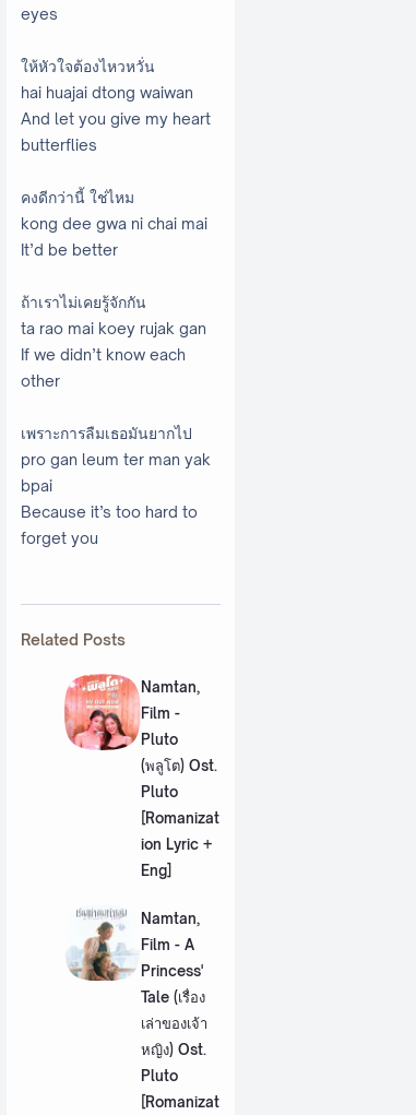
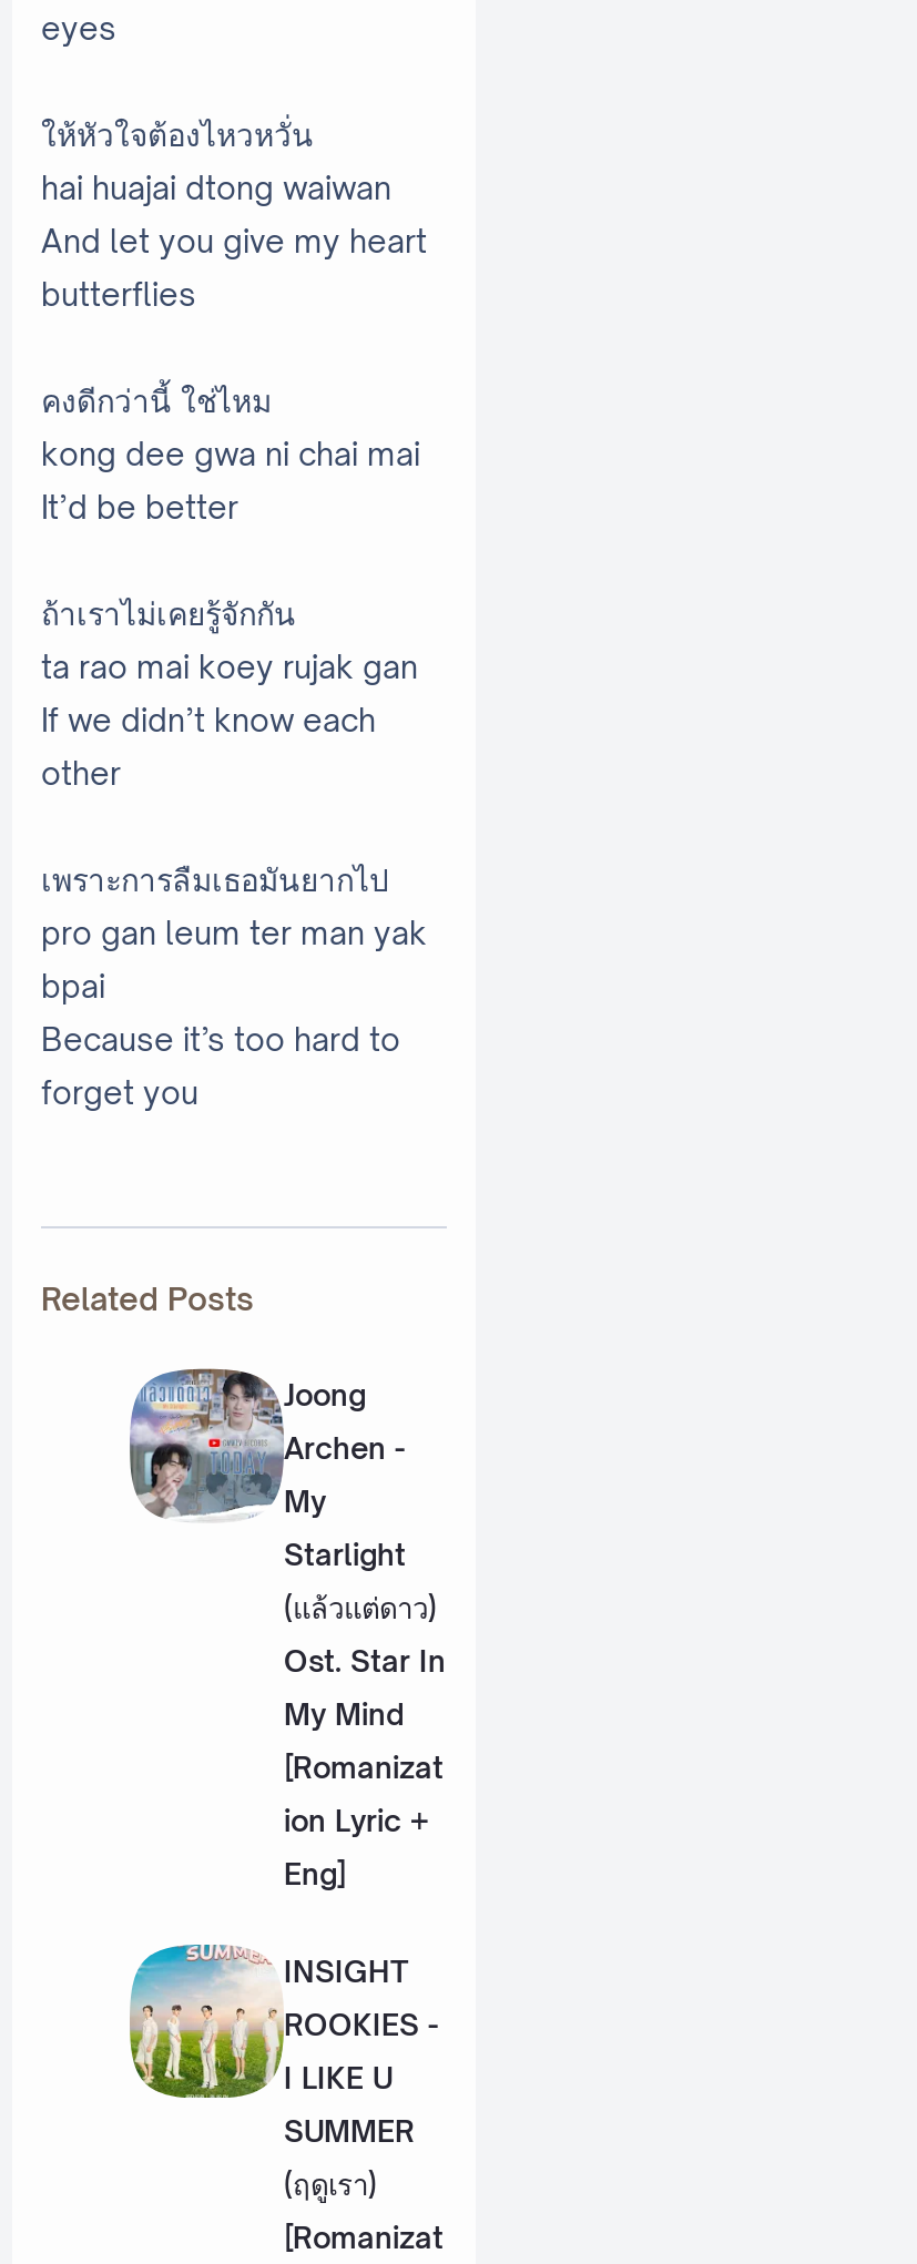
[63,673,217,801] [image] | Namtan, | Film - | Pluto | (พลูโต) Ost. | Pluto -> [128,1366,446,1732] [image] | Joong | Archen - | My | Starlight | (แล้วแต่ดาว) | Ost. Star In | My Mind
moved [140,810,219,879] -> [284,1750,444,1892]: [Romanizat | ion Lyric + | Eng]
[66,908,207,1084] [image] | Namtan, | Film - A | Princess' | Tale (เรื่อง | เล่าของเจ้า | หญิง) Ost. | Pluto -> [128,1942,439,2201] [image] | INSIGHT | ROOKIES - | I LIKE U | SUMMER | (ฤดูเรา)

